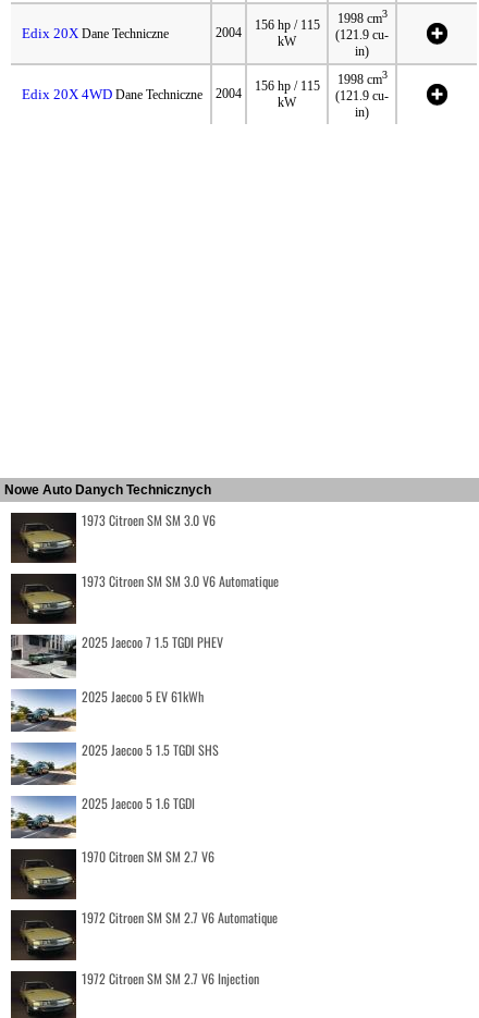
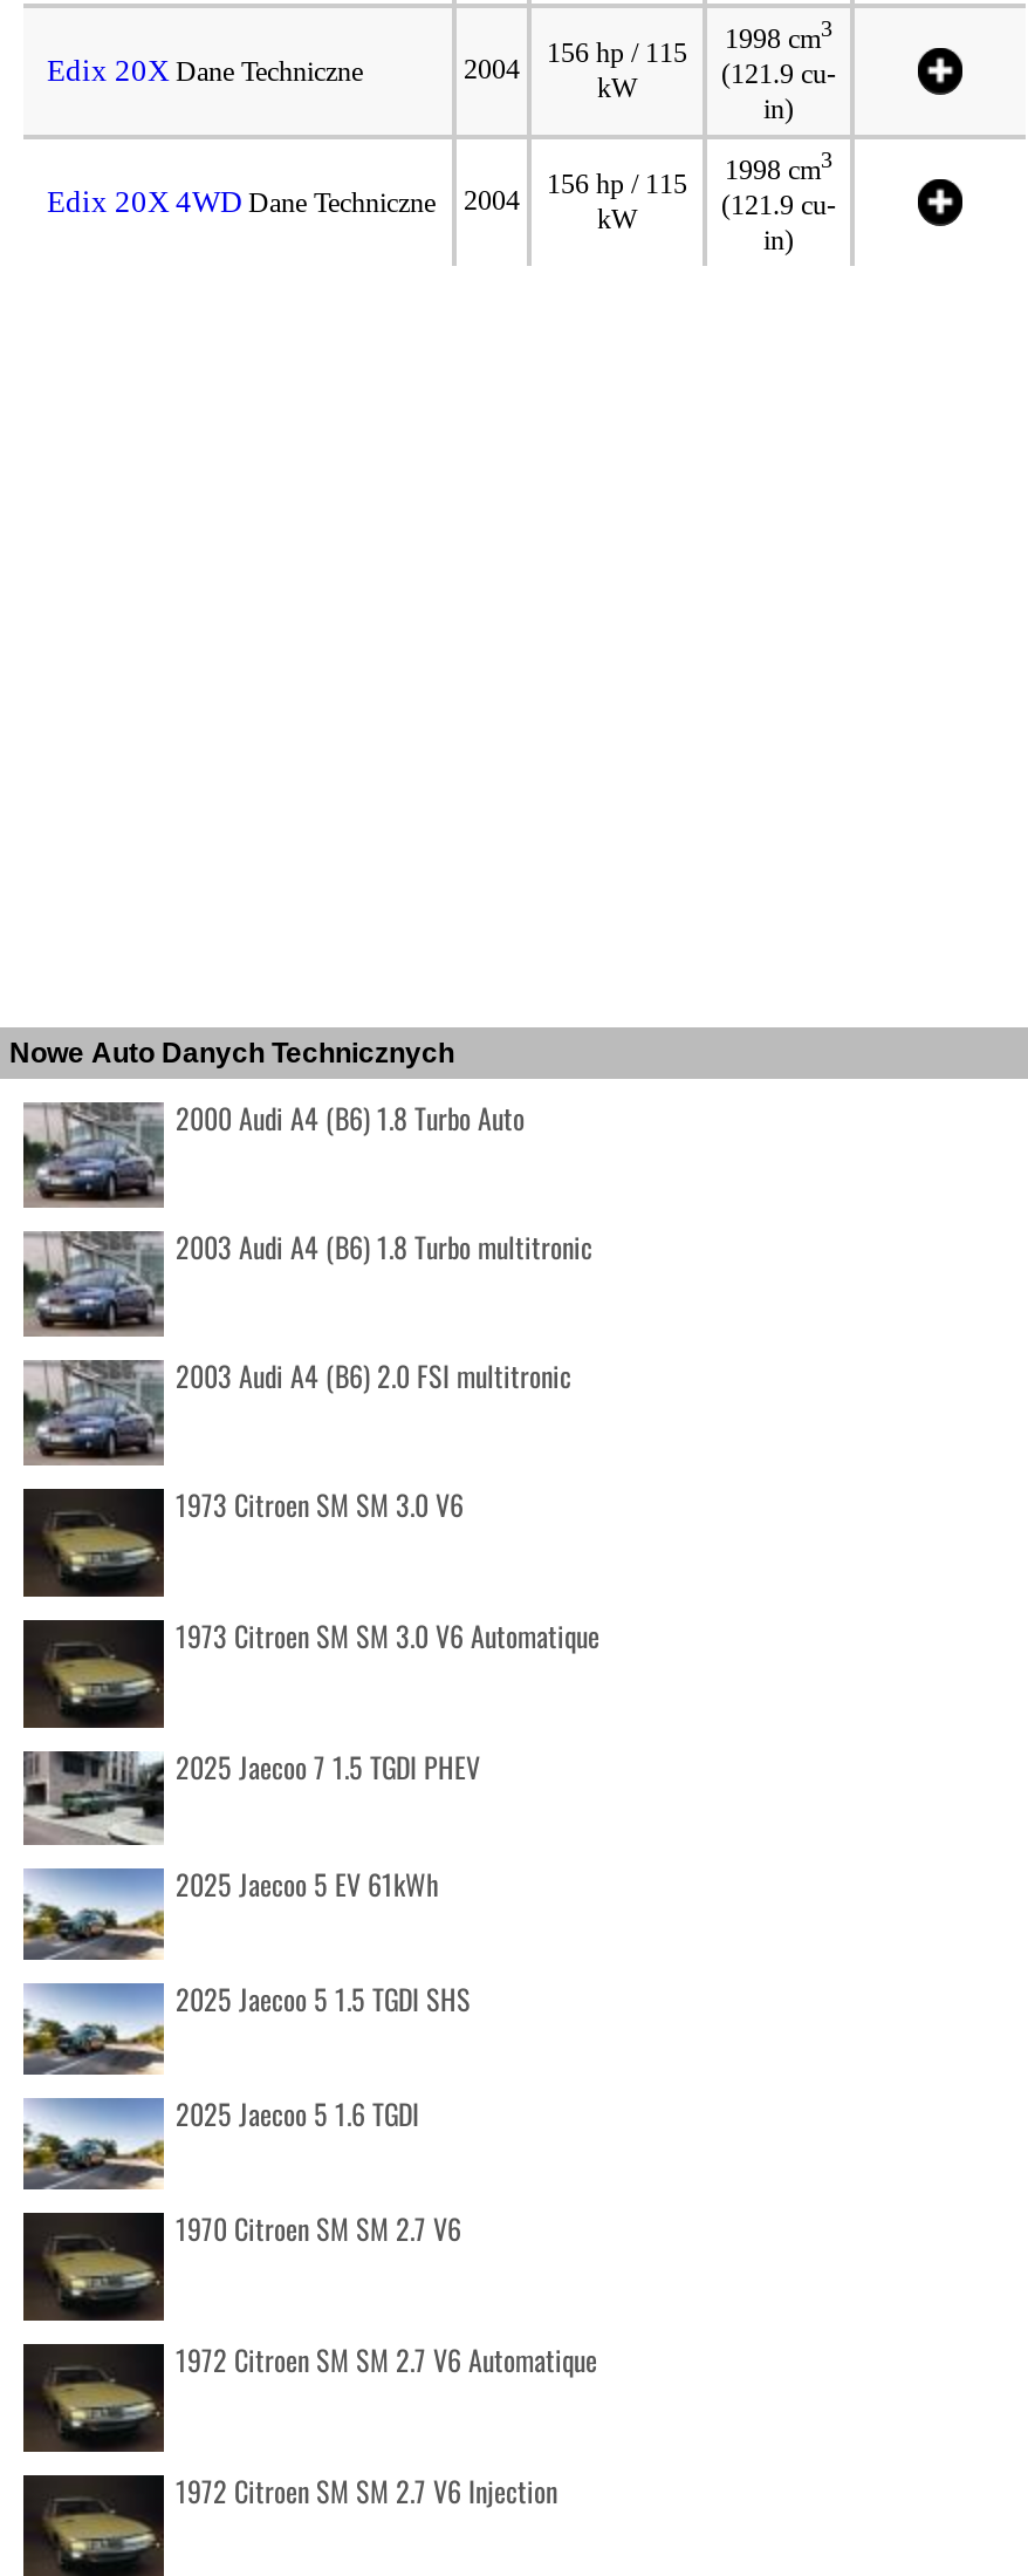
none -> [23,1098,592,1395] [image] | 2000 Audi A4 (B6) 1.8 Turbo Auto | 2003 Audi A4 (B6) 1.8 Turbo multitronic | 2003 Audi A4 (B6) 2.0 FSI multitronic
none -> [23,1229,164,1339] [image]
none -> [23,1358,164,1463] [image]

